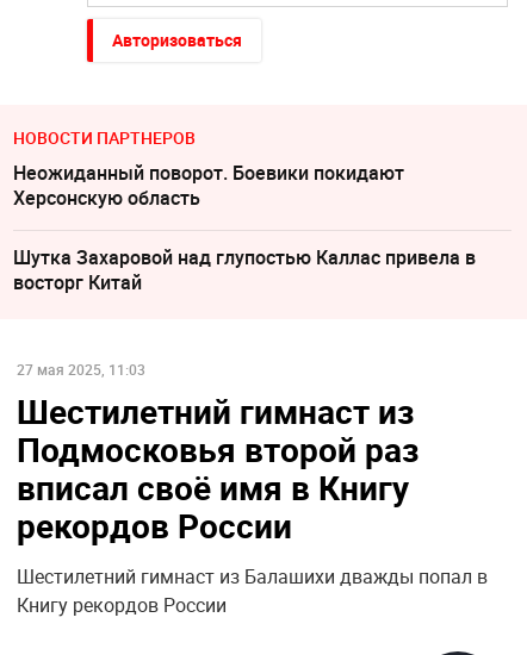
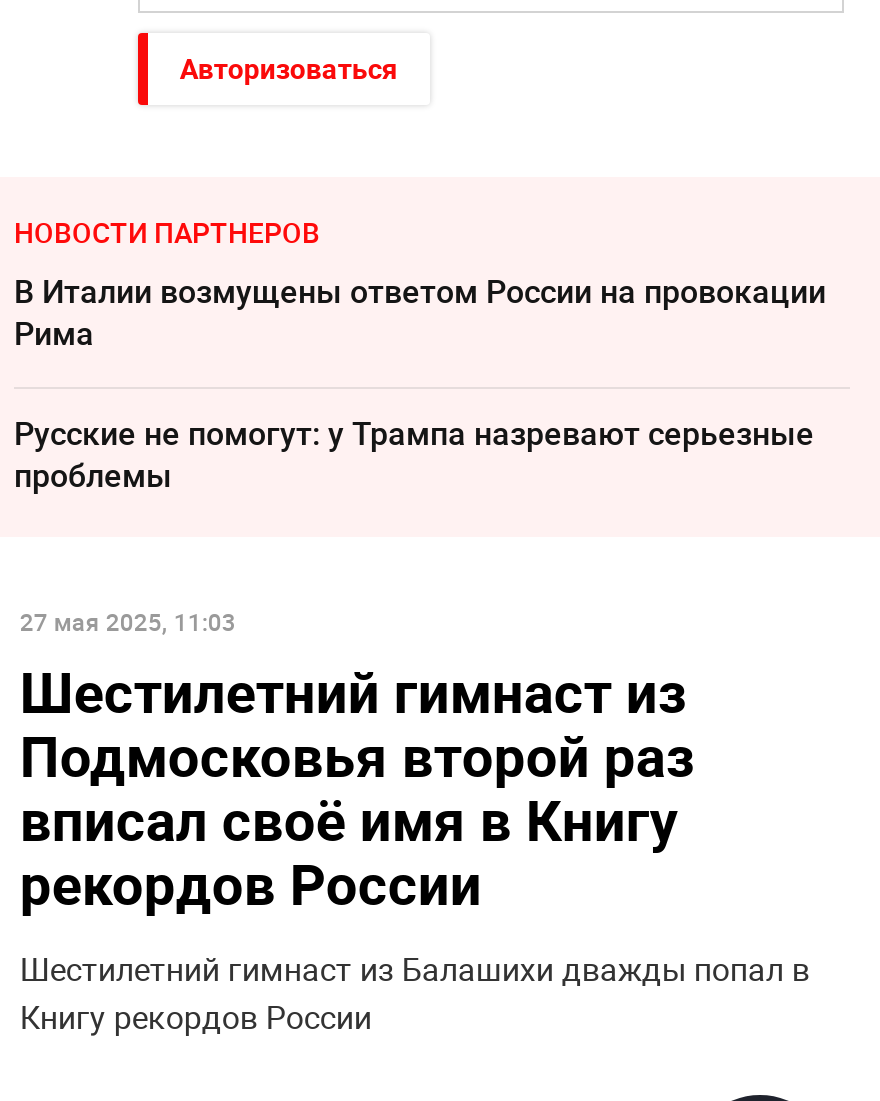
[13,159,404,210] Неожиданный поворот. Боевики покидают | Херсонскую область -> [14,268,826,354] В Италии возмущены ответом России на провокации | Рима
[13,244,476,295] Шутка Захаровой над глупостью Каллас привела в | восторг Китай -> [14,410,814,496] Русские не помогут: у Трампа назревают серьезные | проблемы

